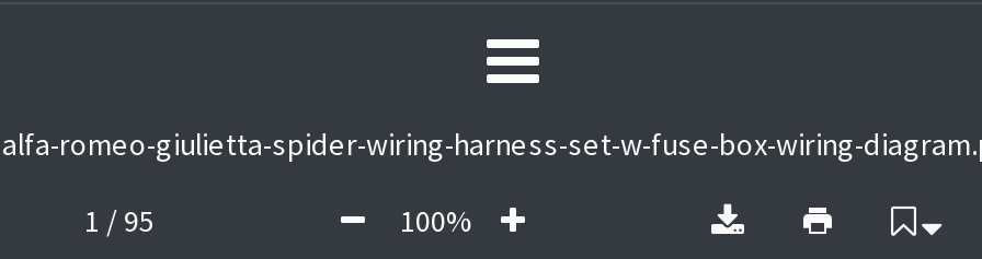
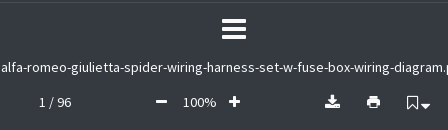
[84,201,155,240] 1 / 95 -> [38,93,70,111] 1 / 96

